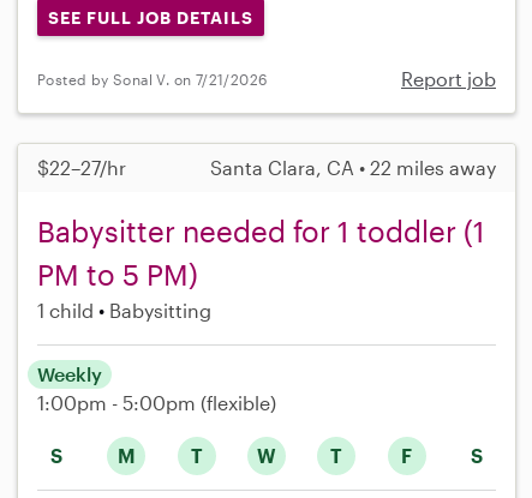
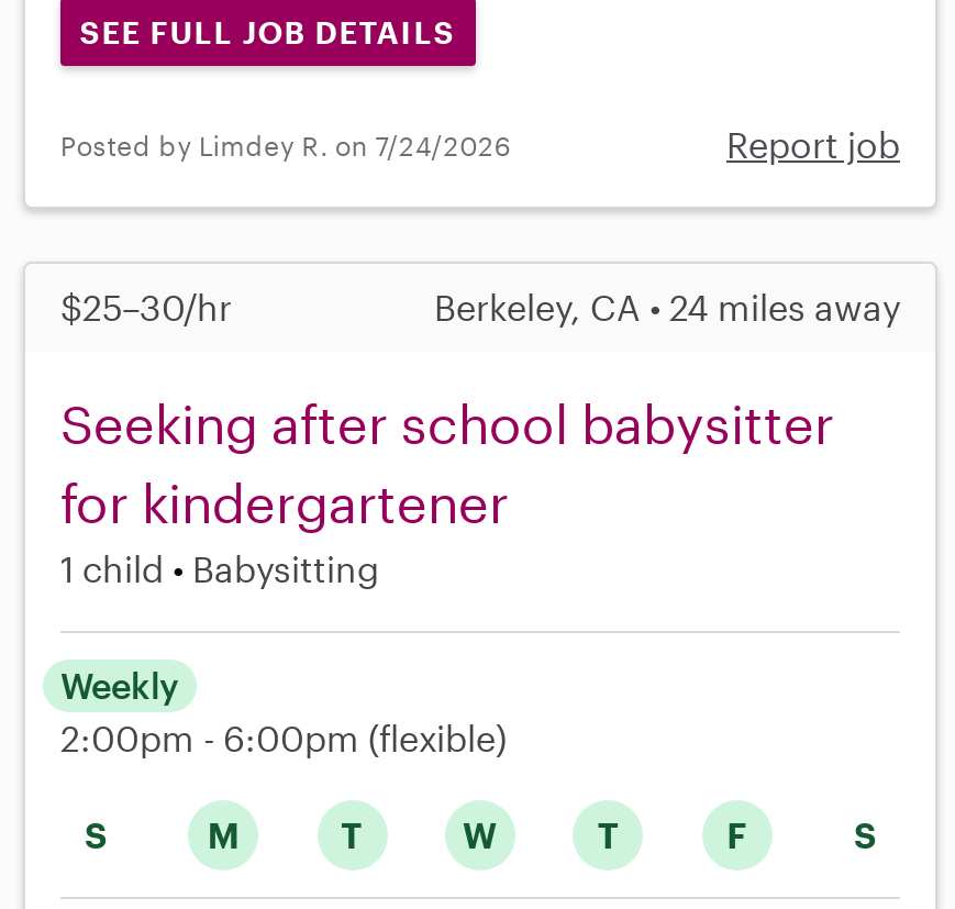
[37,71,267,87] Posted by Sonal V. on 7/21/2026 -> [60,129,511,160] Posted by Limdey R. on 7/24/2026
[37,156,496,179] $22–27/hr | Santa Clara, CA • 22 miles away -> [60,287,900,328] $25–30/hr | Berkeley, CA • 24 miles away
[37,214,485,292] Babysitter needed for 1 toddler (1 | PM to 5 PM) -> [60,392,834,535] Seeking after school babysitter | for kindergartener
[37,392,276,414] 1:00pm - 5:00pm (flexible) -> [60,718,507,759] 2:00pm - 6:00pm (flexible)

